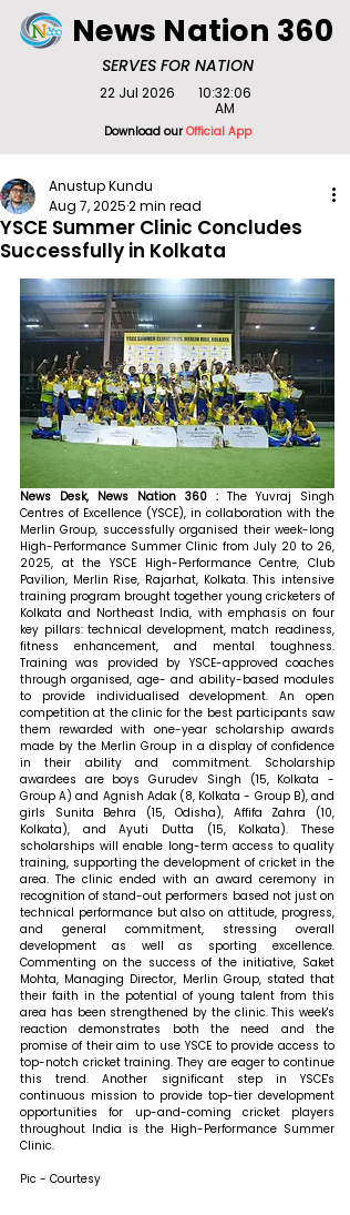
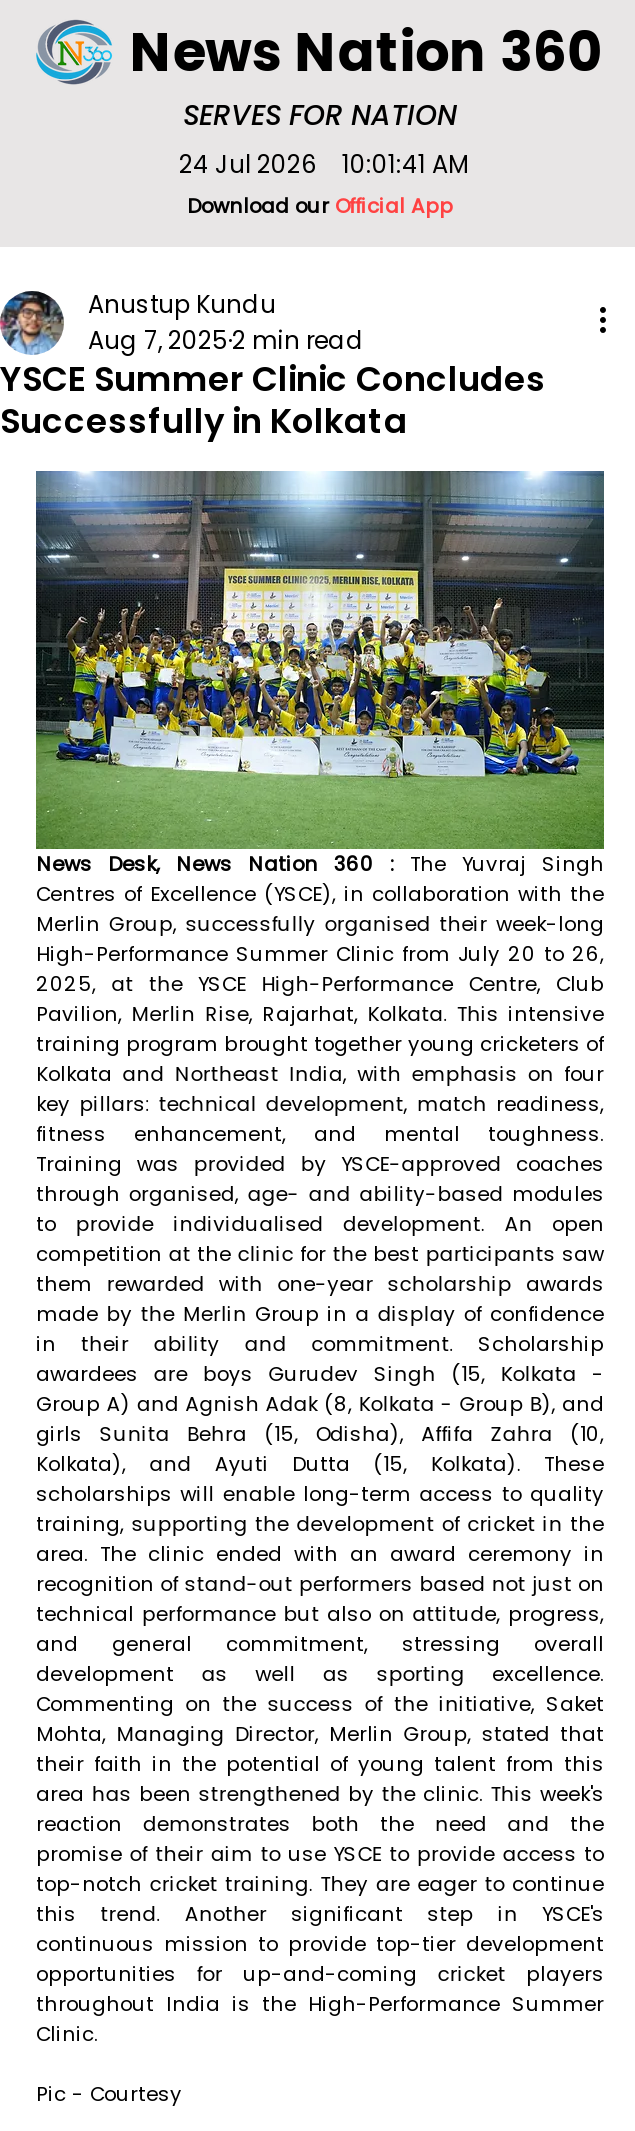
[100,83,251,118] 22 Jul 2026 | 10:32:06 | AM -> [179,147,468,181] 24 Jul 2026 | 10:01:41 AM

